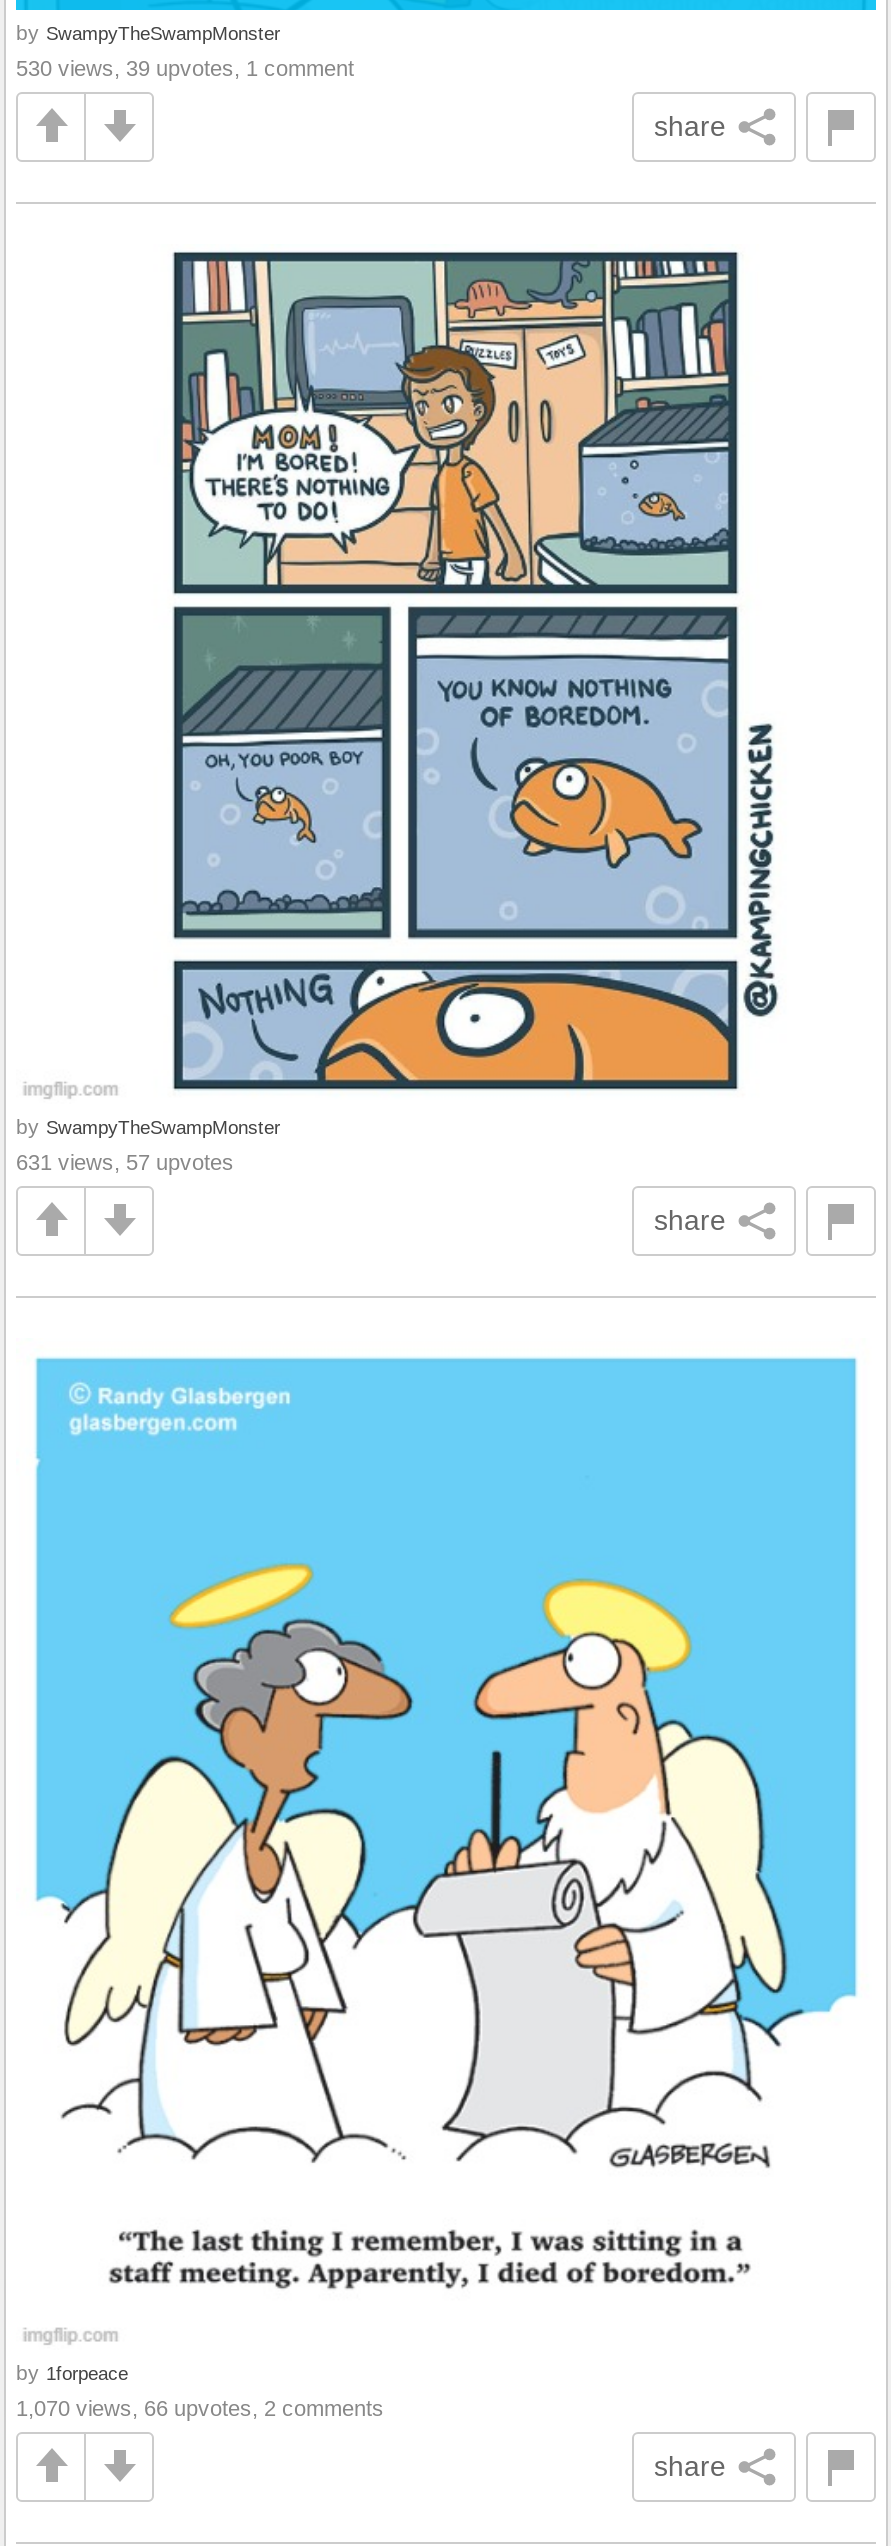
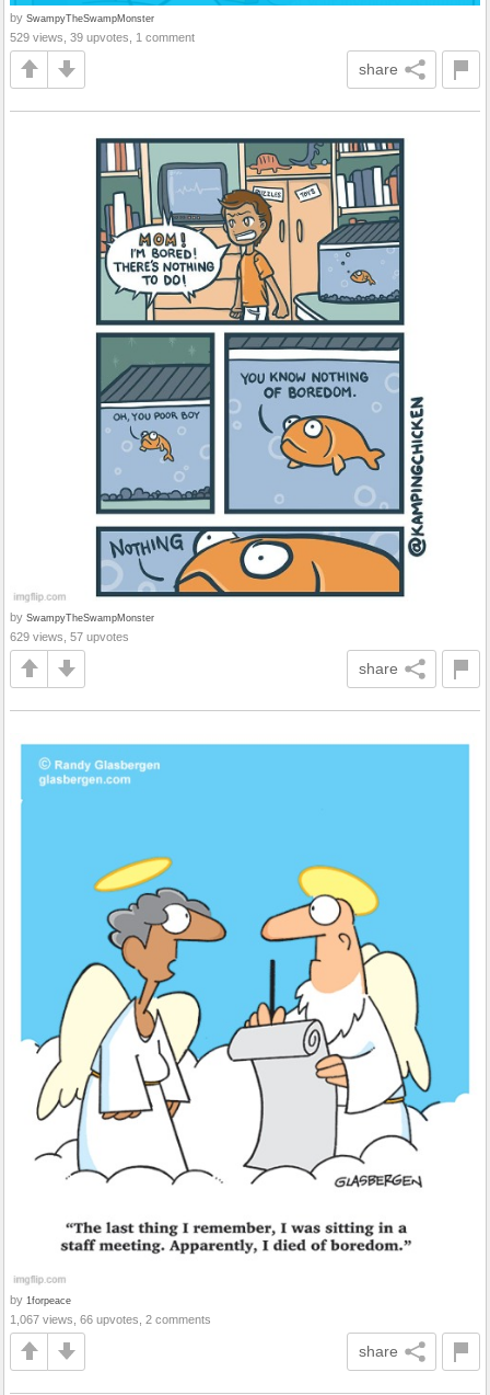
[16,56,354,80] 530 views, 39 upvotes, 1 comment -> [10,30,195,44] 529 views, 39 upvotes, 1 comment
[16,1150,234,1174] 631 views, 57 upvotes -> [10,630,129,643] 629 views, 57 upvotes
[16,2396,384,2420] 1,070 views, 66 upvotes, 2 comments -> [10,1313,211,1326] 1,067 views, 66 upvotes, 2 comments

